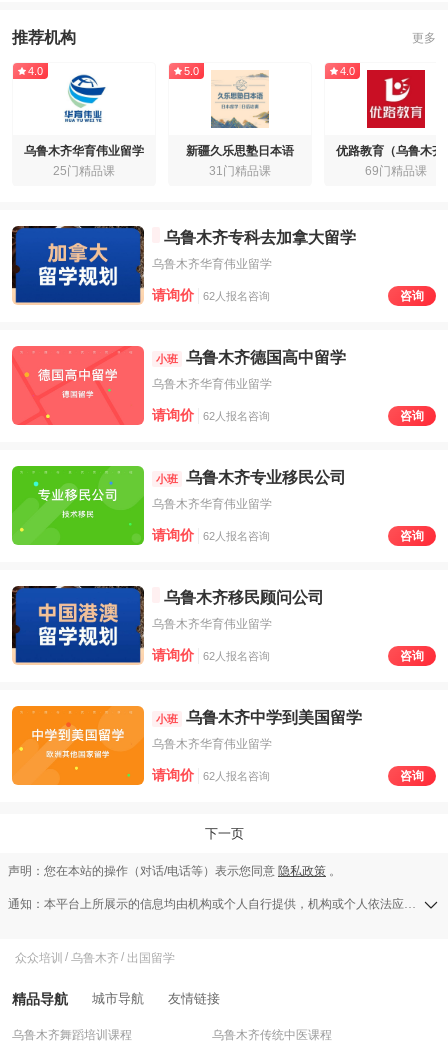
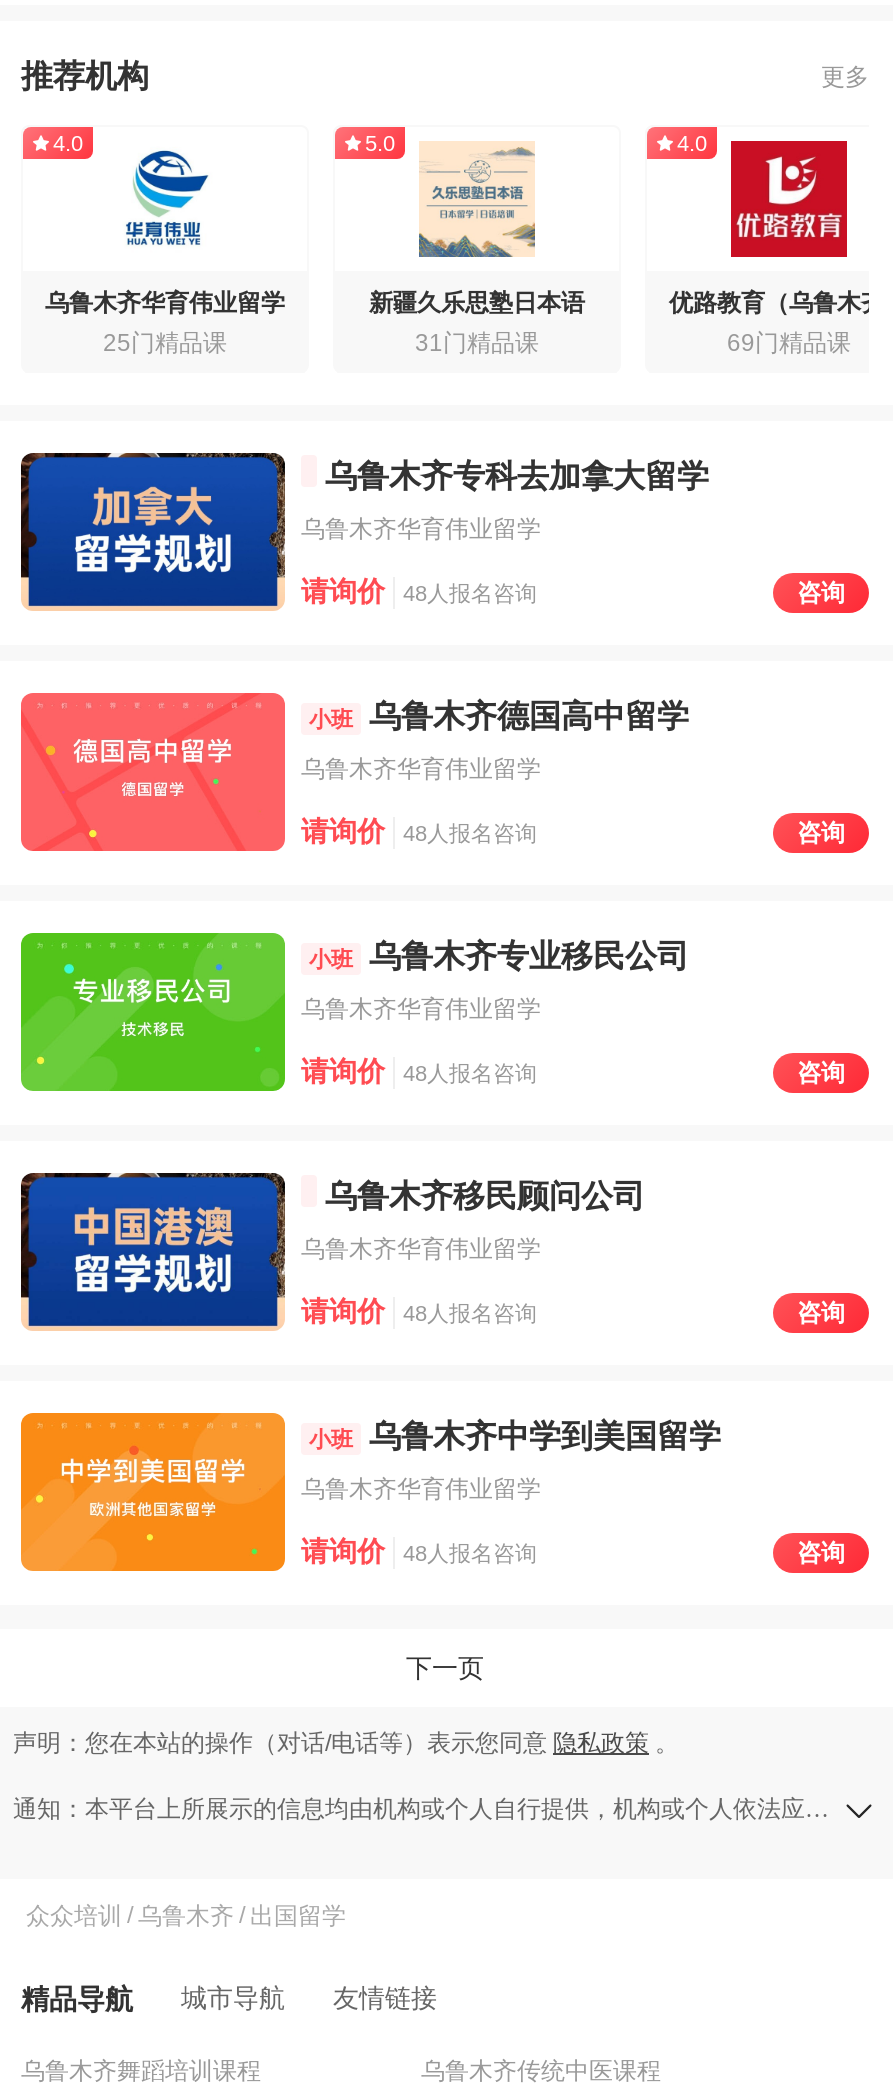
[152,288,270,303] 请询价 62人报名咨询 -> [301,577,537,607] 请询价 48人报名咨询
[152,408,270,423] 请询价 62人报名咨询 -> [301,817,537,847] 请询价 48人报名咨询
[152,528,270,543] 请询价 62人报名咨询 -> [301,1057,537,1087] 请询价 48人报名咨询
[152,648,270,663] 请询价 62人报名咨询 -> [301,1297,537,1327] 请询价 48人报名咨询
[152,768,270,783] 请询价 62人报名咨询 -> [301,1537,537,1567] 请询价 48人报名咨询

